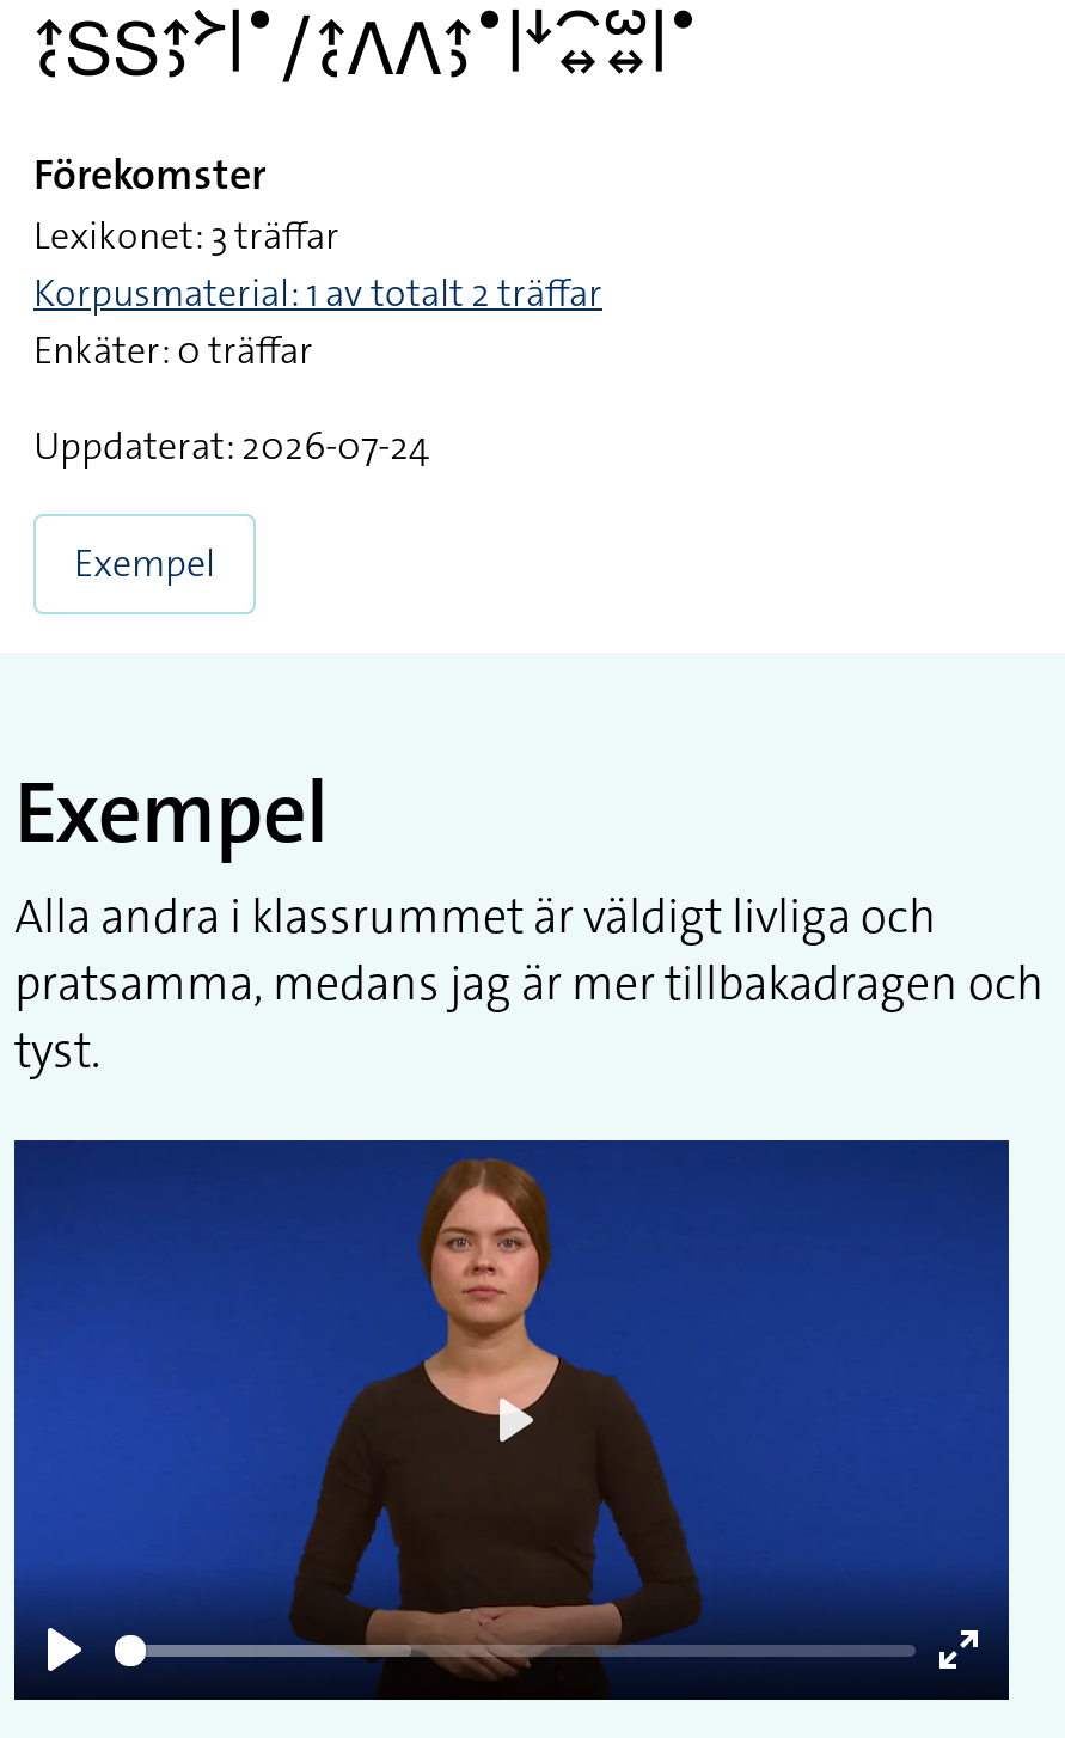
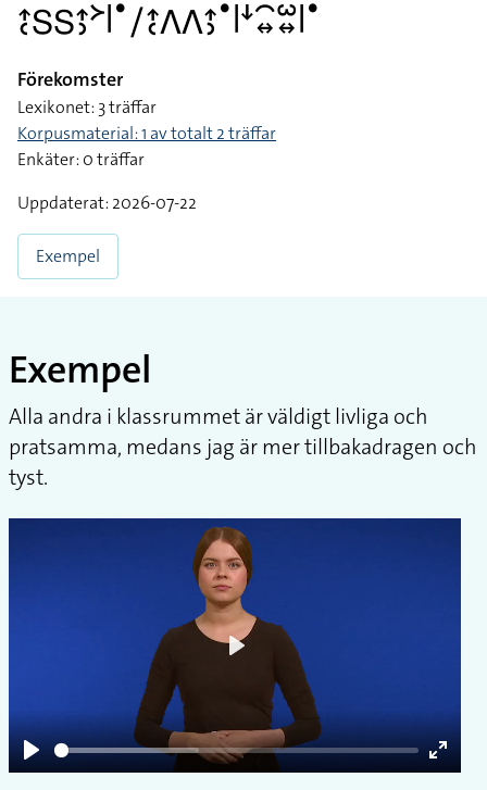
[33,421,430,471] Uppdaterat: 2026-07-24 -> [17,191,197,214] Uppdaterat: 2026-07-22

